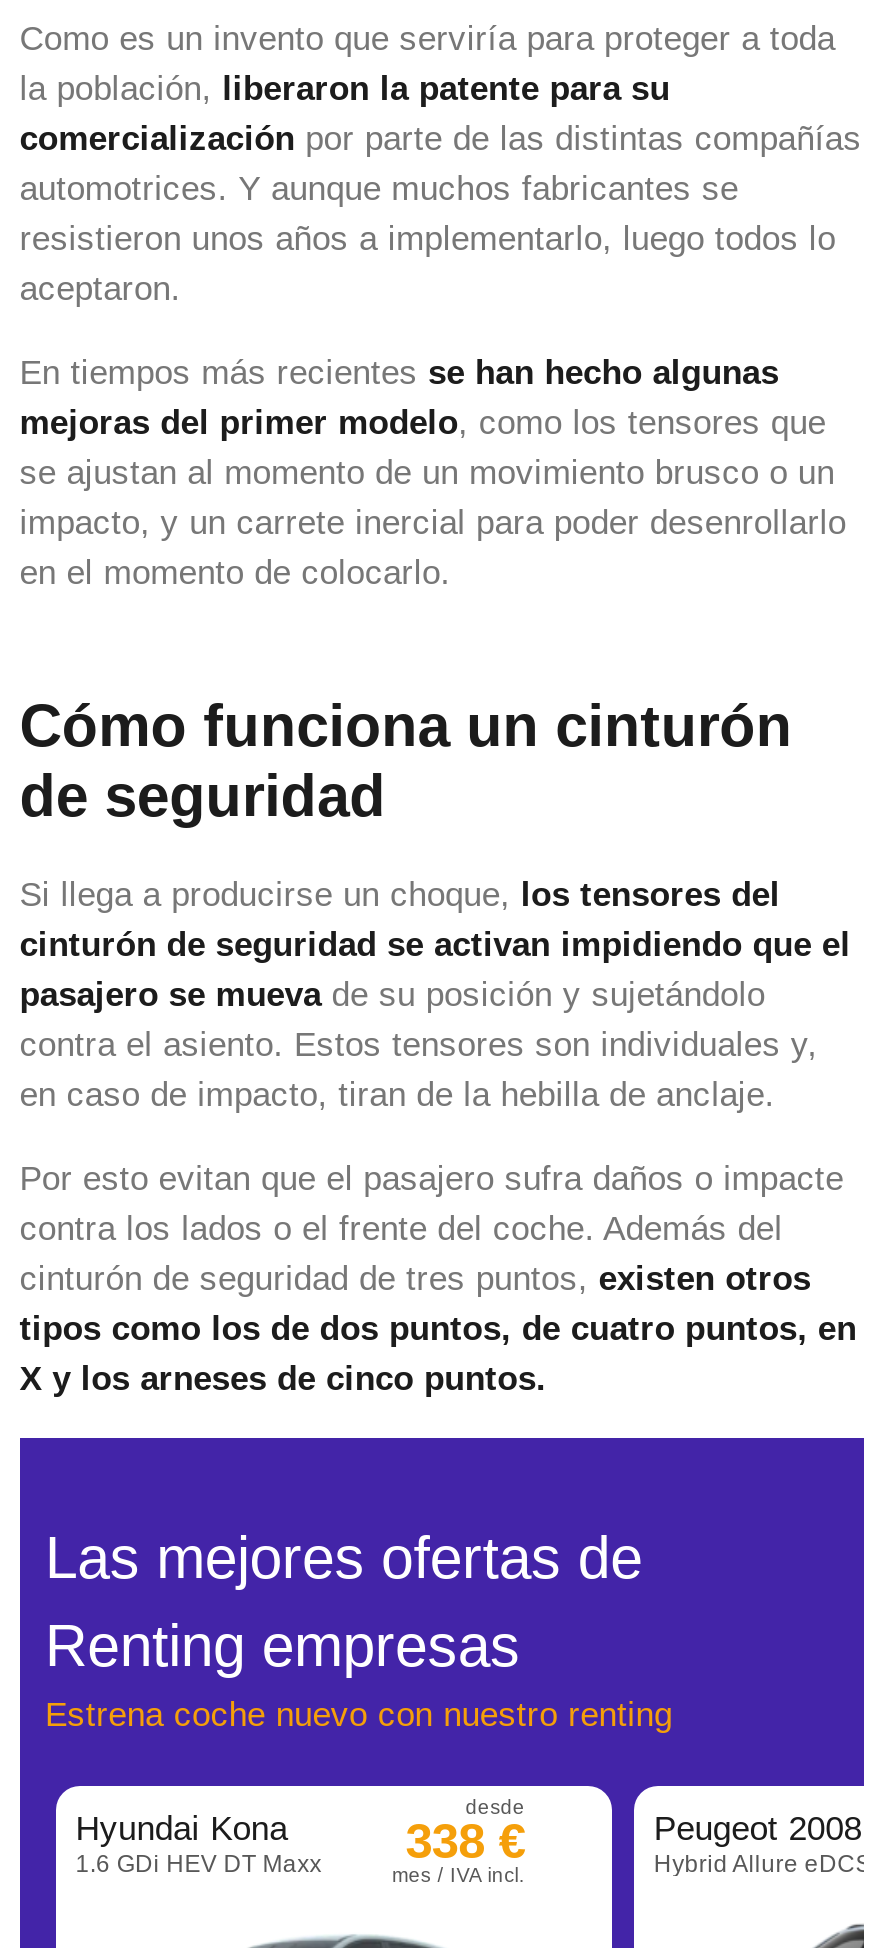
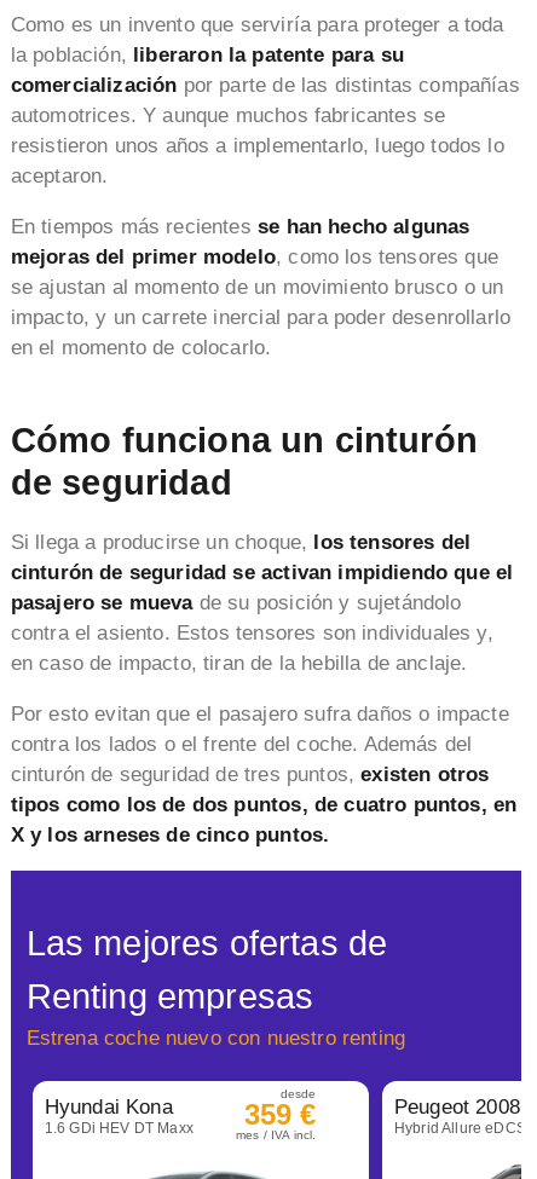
[405,1815,525,1869] 338 € -> [244,1098,316,1131] 359 €

